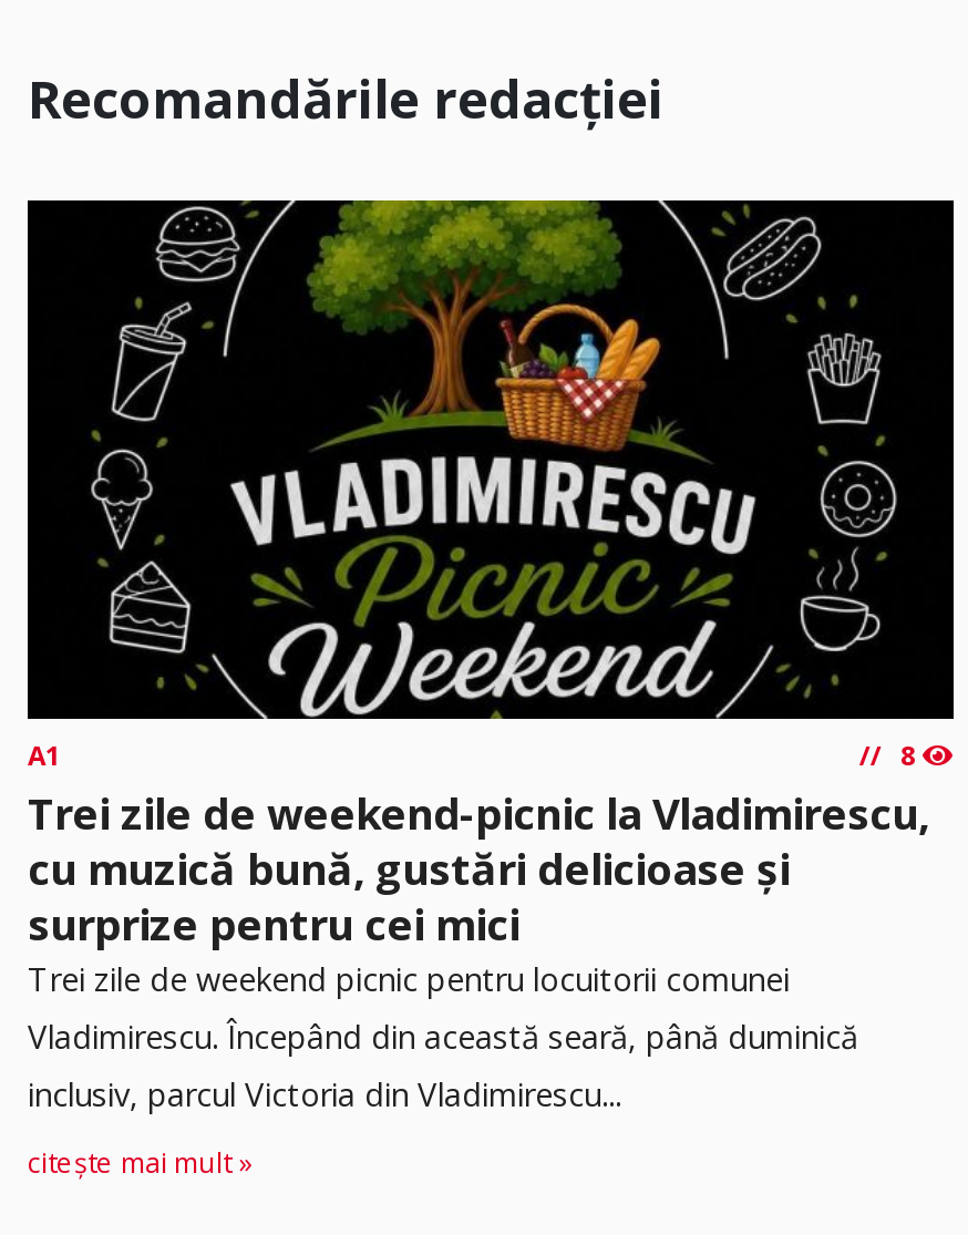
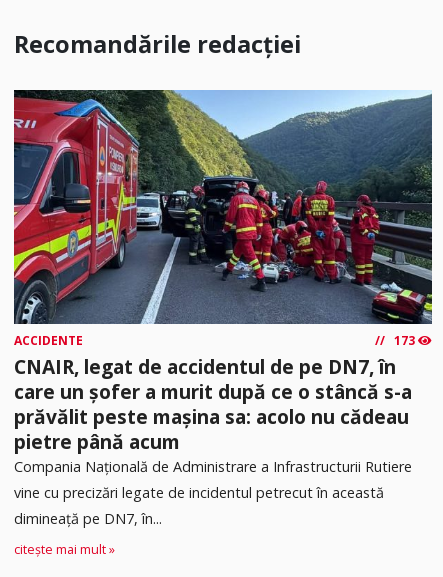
[25,198,956,1116] [image] | A1 | 8 | Trei zile de weekend-picnic la Vladimirescu, | cu muzică bună, gustări delicioase și | surprize pentru cei mici | Trei zile de weekend picnic pentru locuitorii comunei | Vladimirescu. Începând din această seară, până duminică | inclusiv, parcul Victoria din Vladimirescu... -> [13,89,433,528] [image] | ACCIDENTE | 173 | CNAIR, legat de accidentul de pe DN7, în | care un șofer a murit după ce o stâncă s-a | prăvălit peste mașina sa: acolo nu cădeau | pietre până acum | Compania Națională de Administrare a Infrastructurii Rutiere | vine cu precizări legate de incidentul petrecut în această | dimineață pe DN7, în...

